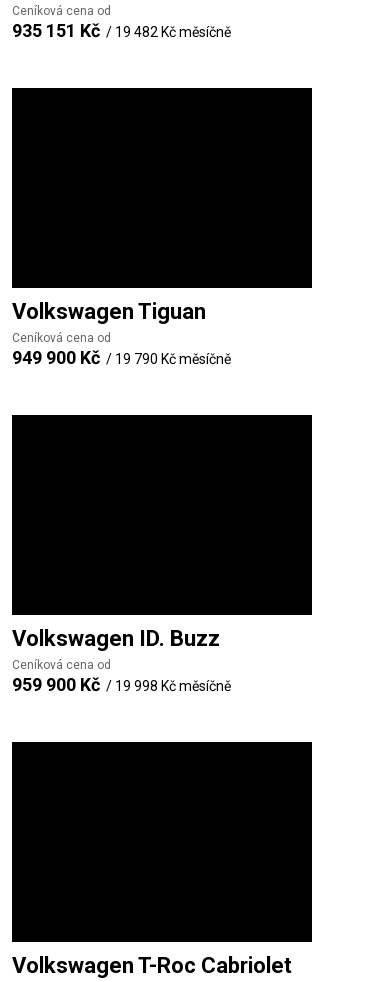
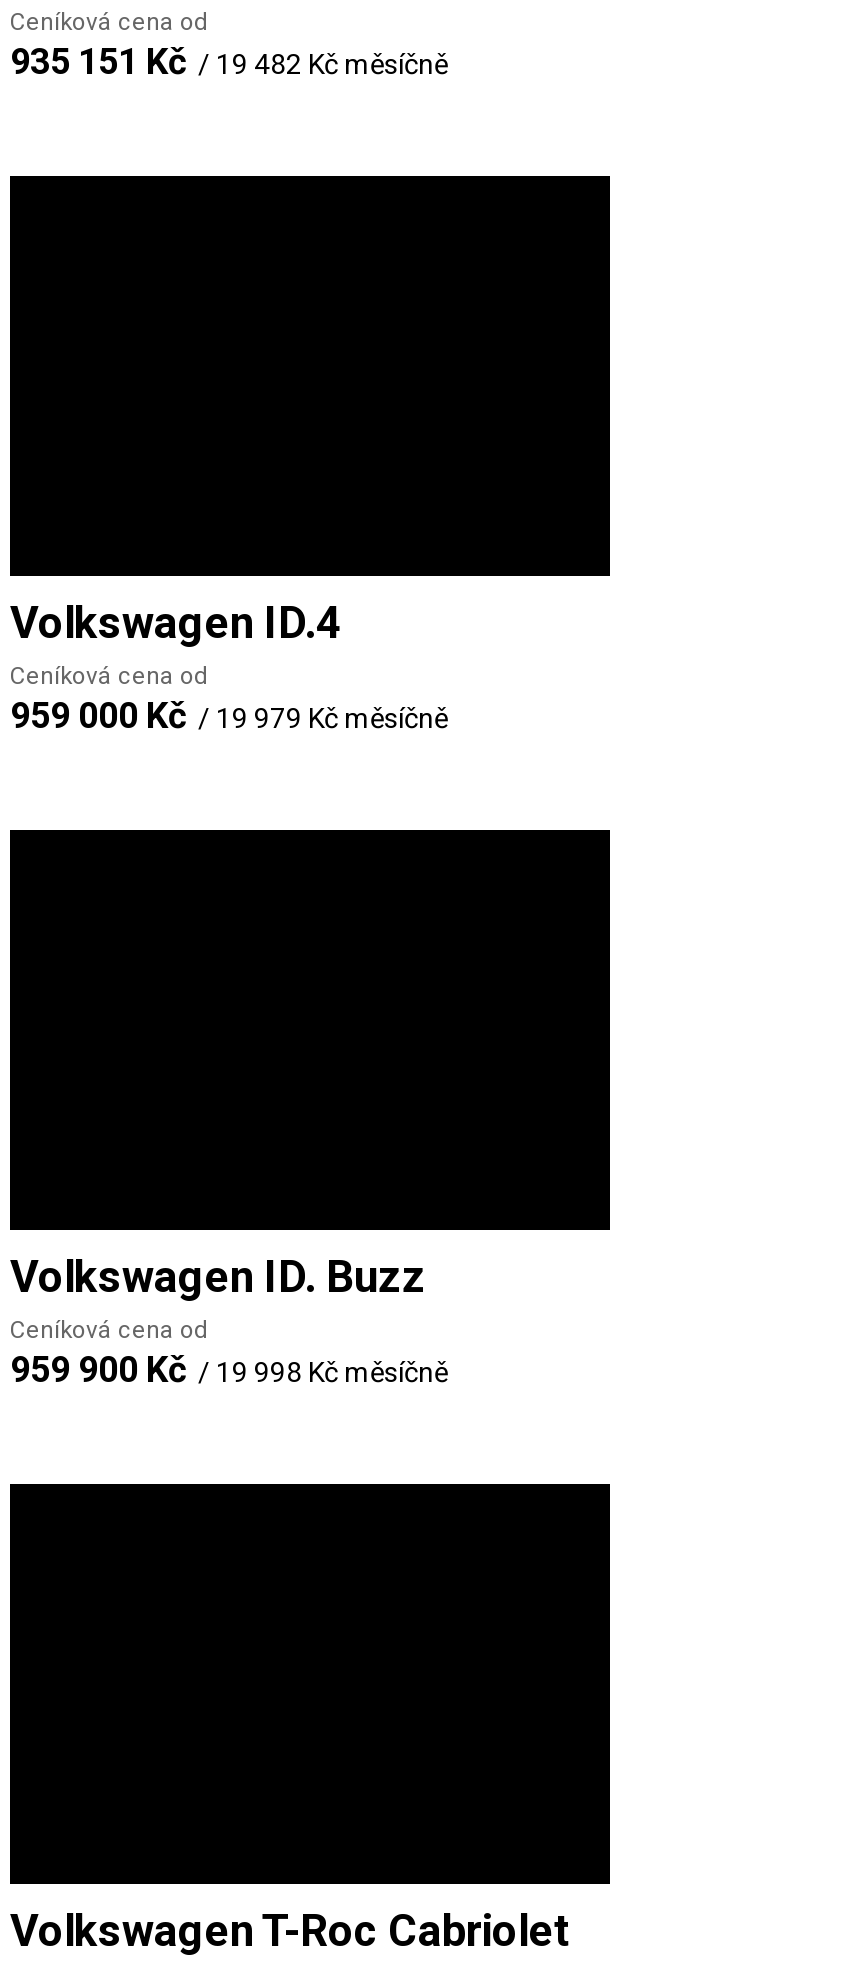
[12,299,206,324] Volkswagen Tiguan -> [10,598,342,648] Volkswagen ID.4
[12,347,231,368] 949 900 Kč / 19 790 Kč měsíčně -> [10,694,448,736] 959 000 Kč / 19 979 Kč měsíčně

